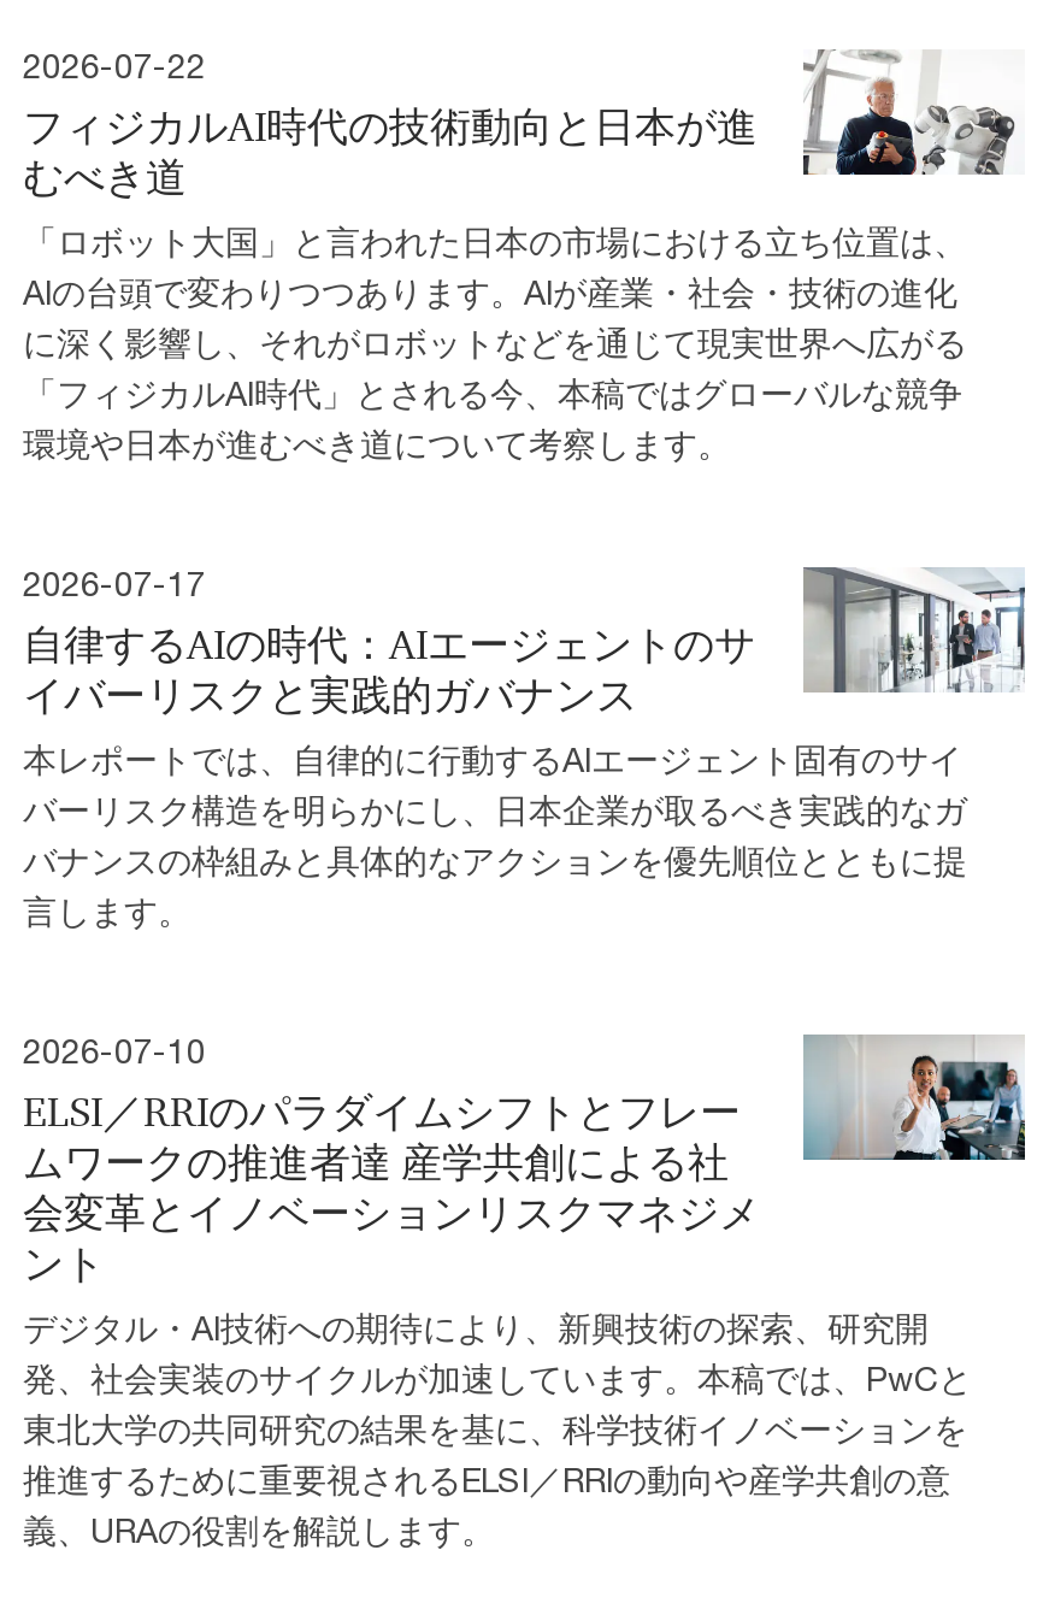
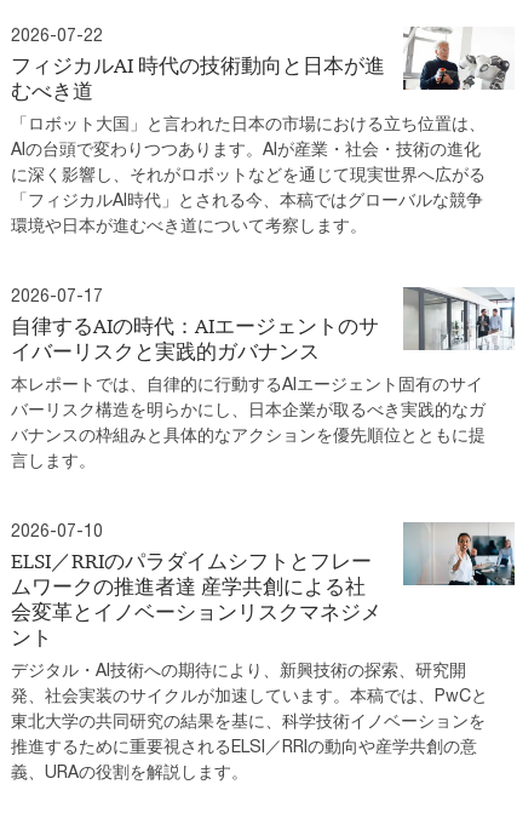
[23,102,758,150] フィジカルAI時代の技術動向と日本が進 -> [11,53,385,77] フィジカルAI 時代の技術動向と日本が進

